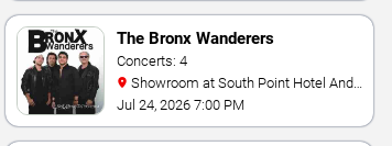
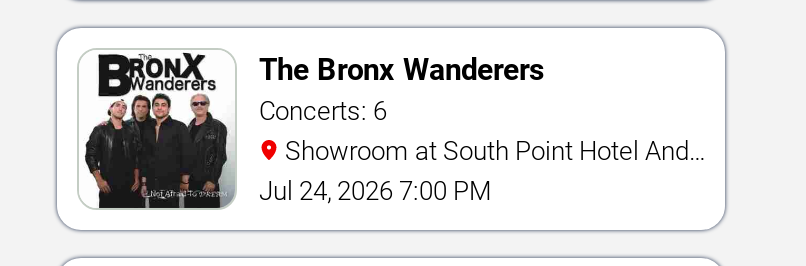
[117,53,187,69] Concerts: 4 -> [259,96,387,126] Concerts: 6

